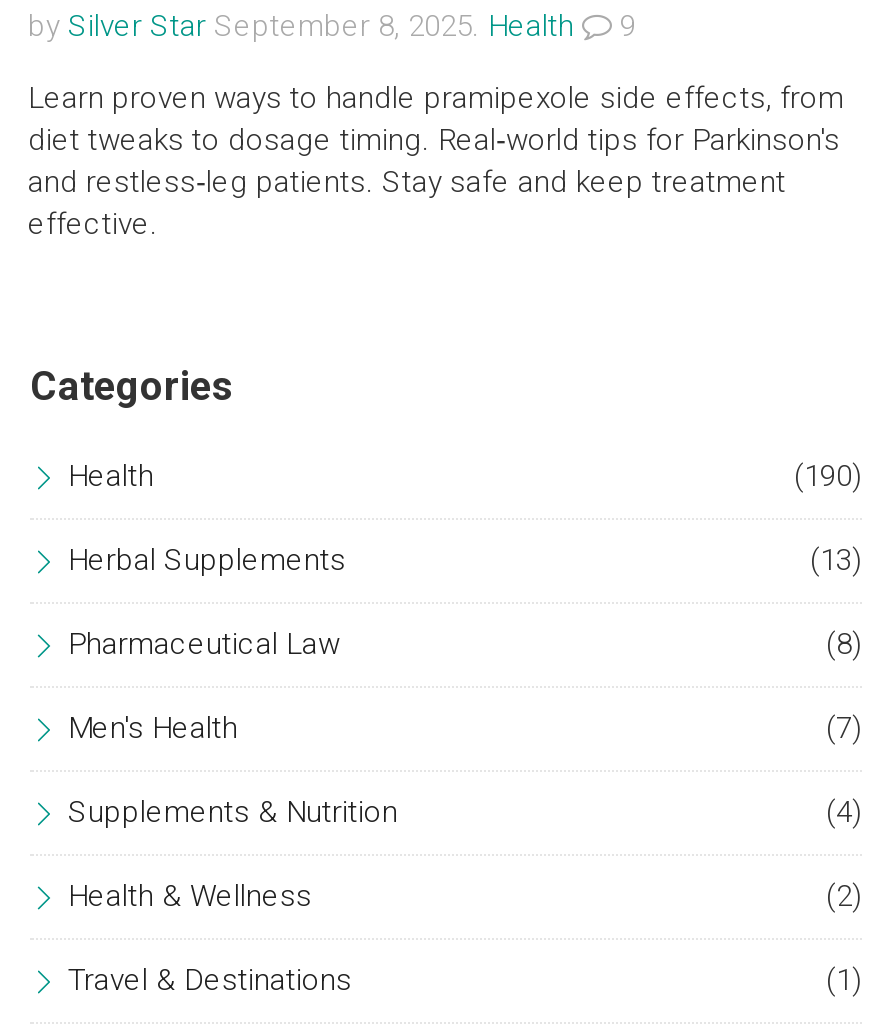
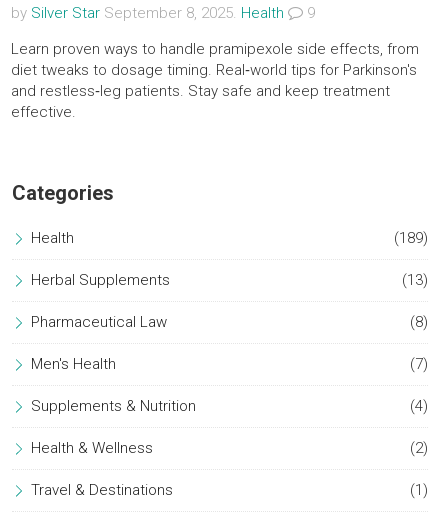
[794,458,862,494] (190) -> [394,229,428,247] (189)

